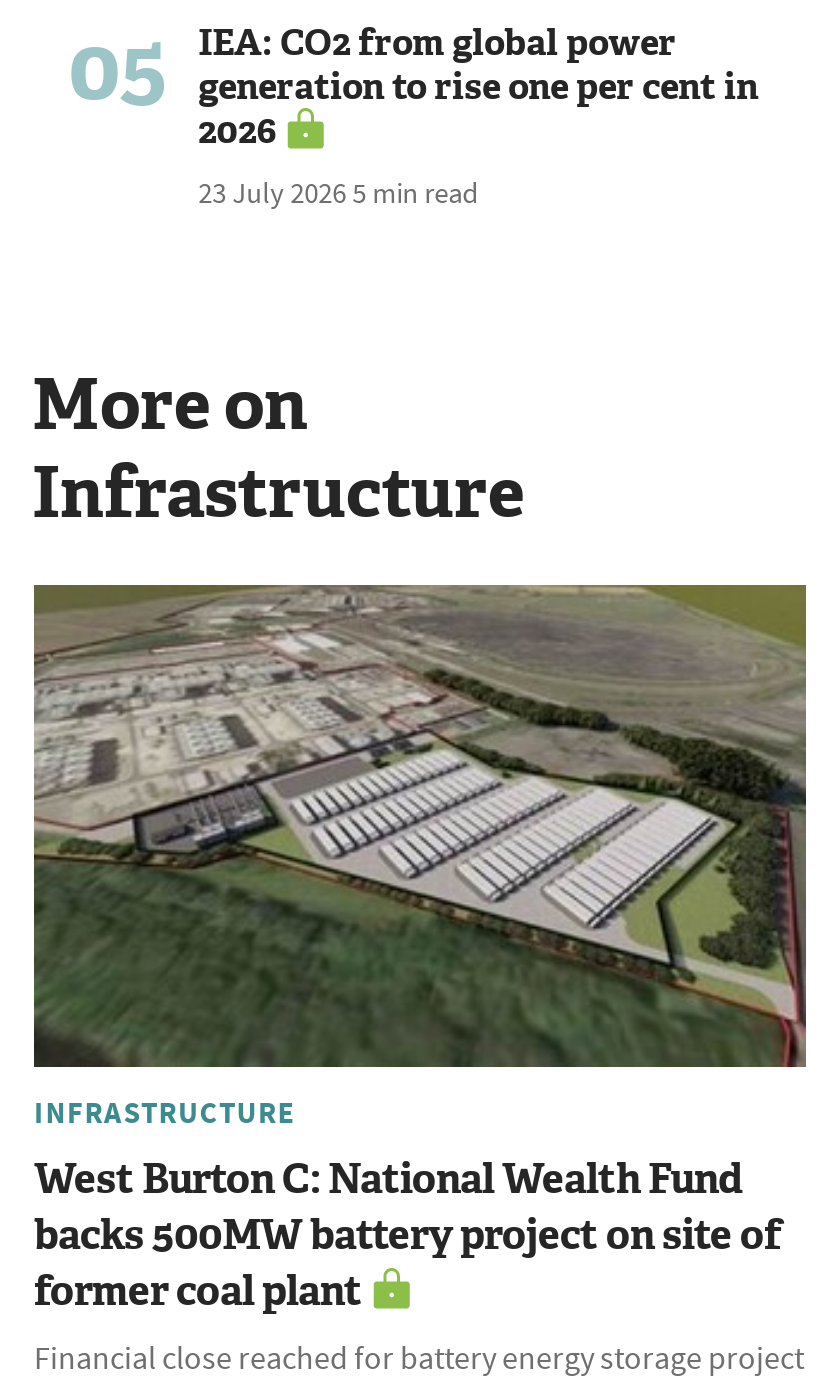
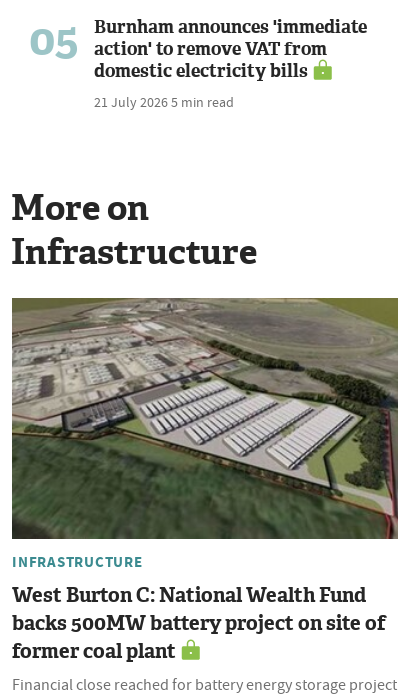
[198,18,758,210] IEA: CO2 from global power | generation to rise one per cent in | 2026 | 23 July 2026 5 min read -> [94,14,367,110] Burnham announces 'immediate | action' to remove VAT from | domestic electricity bills | 21 July 2026 5 min read

